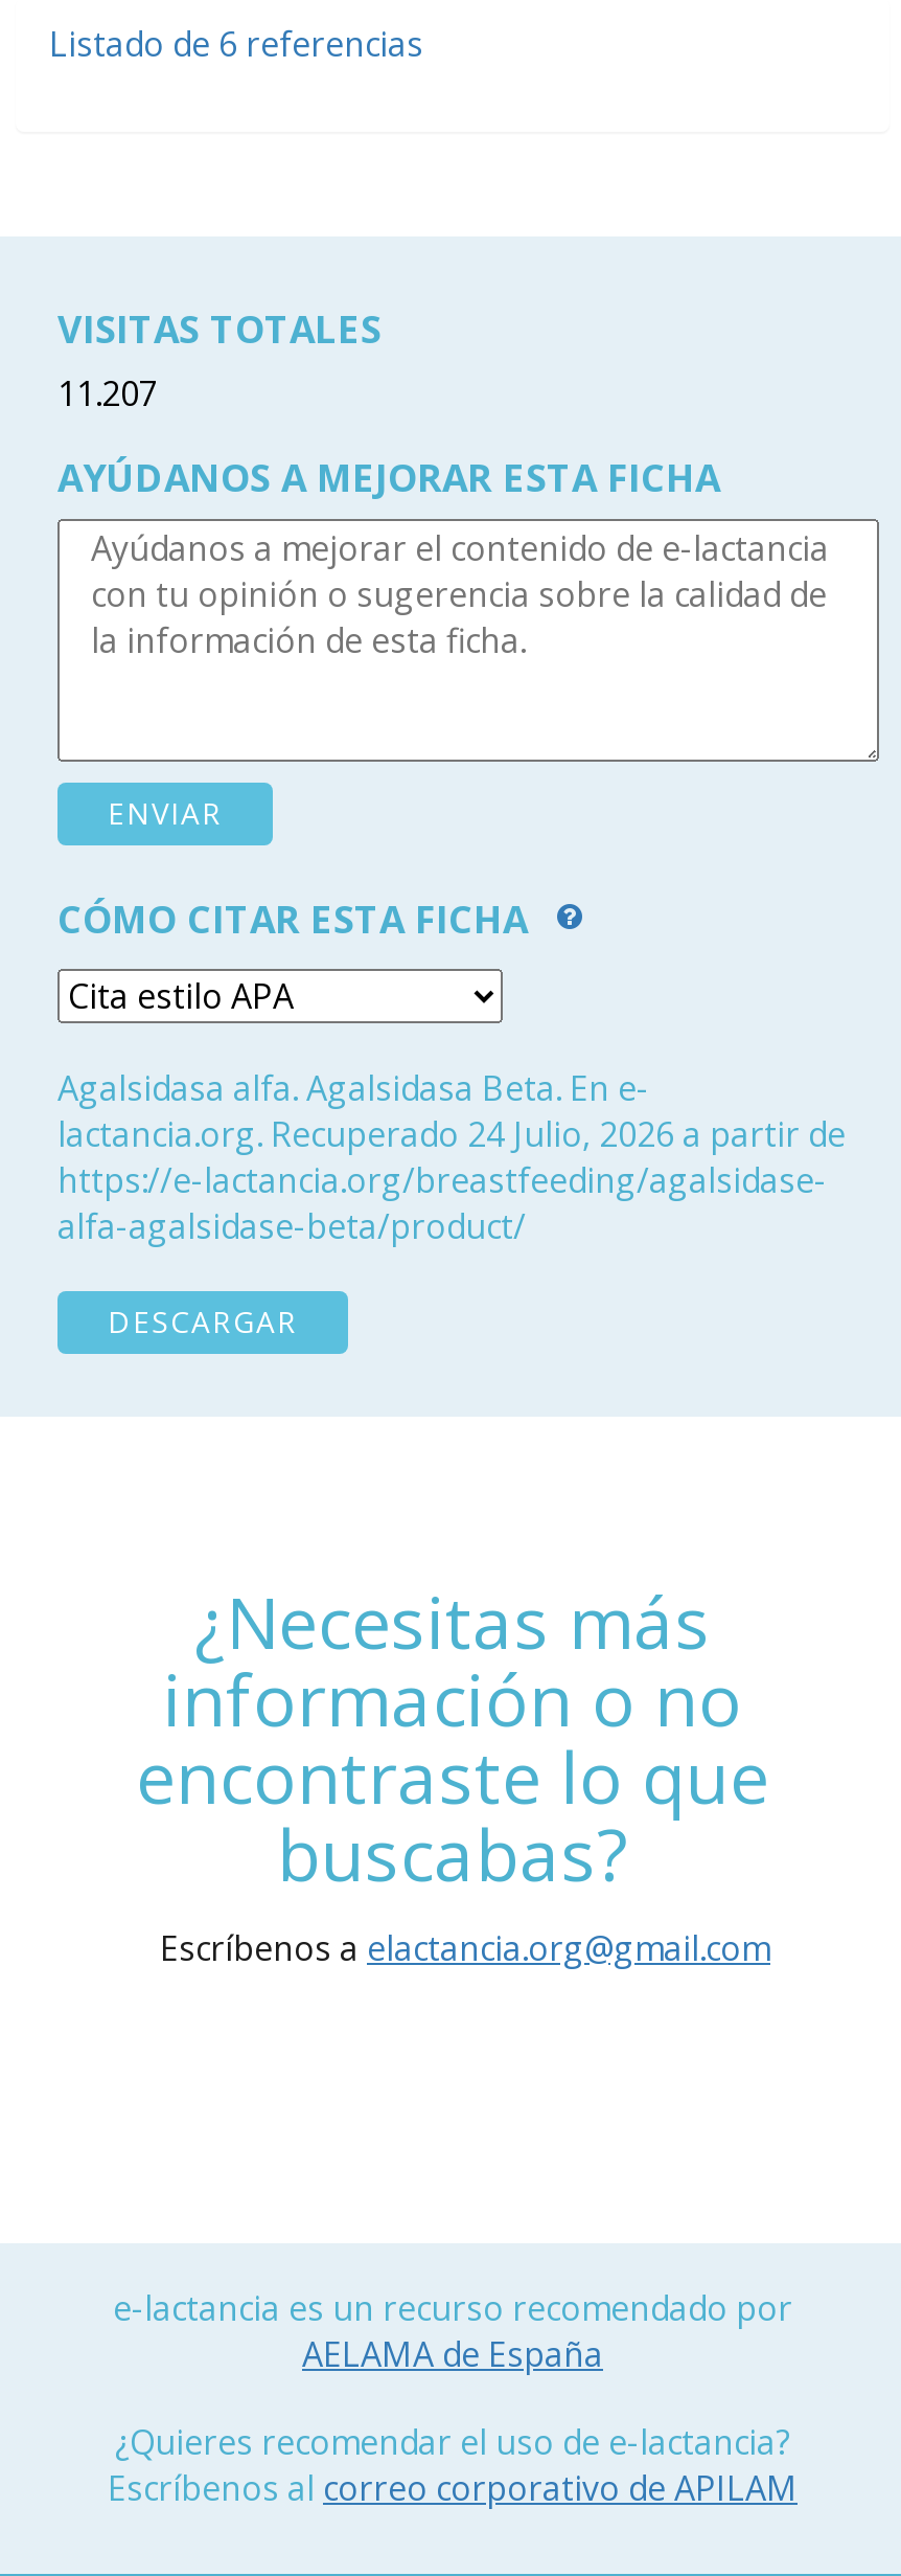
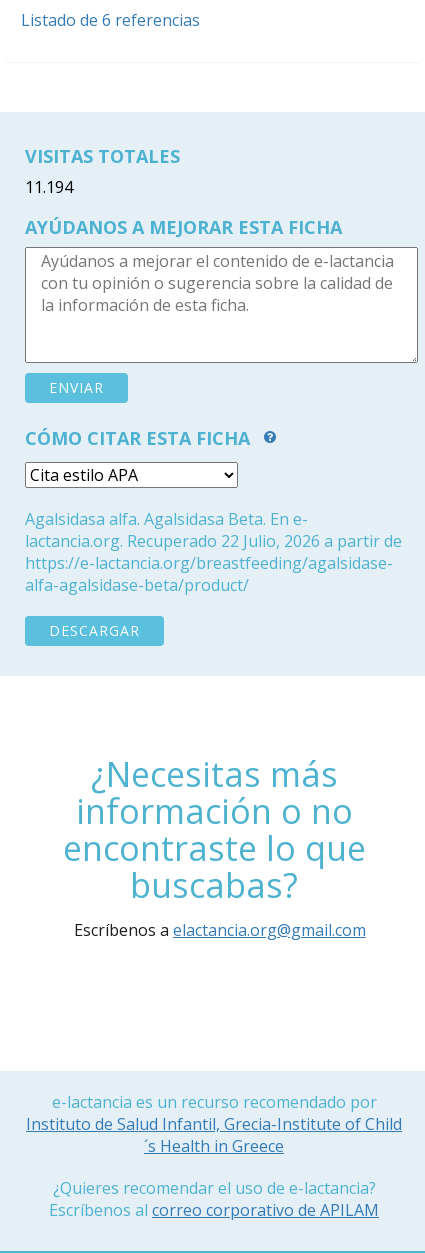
[57,370,158,416] 11.207 -> [25,176,73,198] 11.194
[57,1111,846,1157] lactancia.org. Recuperado 24 Julio, 2026 a partir de -> [25,530,402,552] lactancia.org. Recuperado 22 Julio, 2026 a partir de
[302,2331,603,2377] AELAMA de España -> [26,1113,402,1157] Instituto de Salud Infantil, Grecia-Institute of Child | ´s Health in Greece

